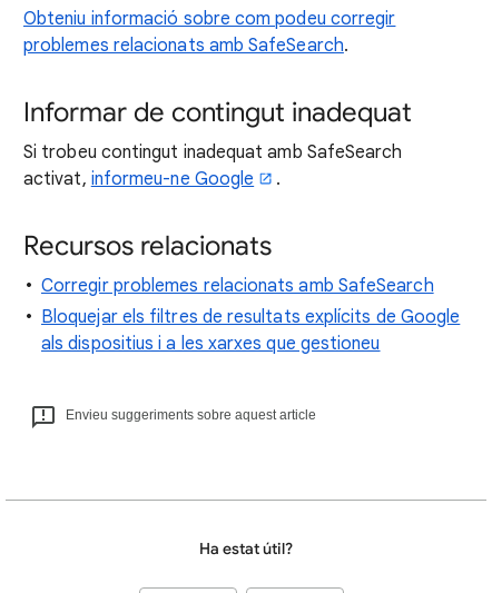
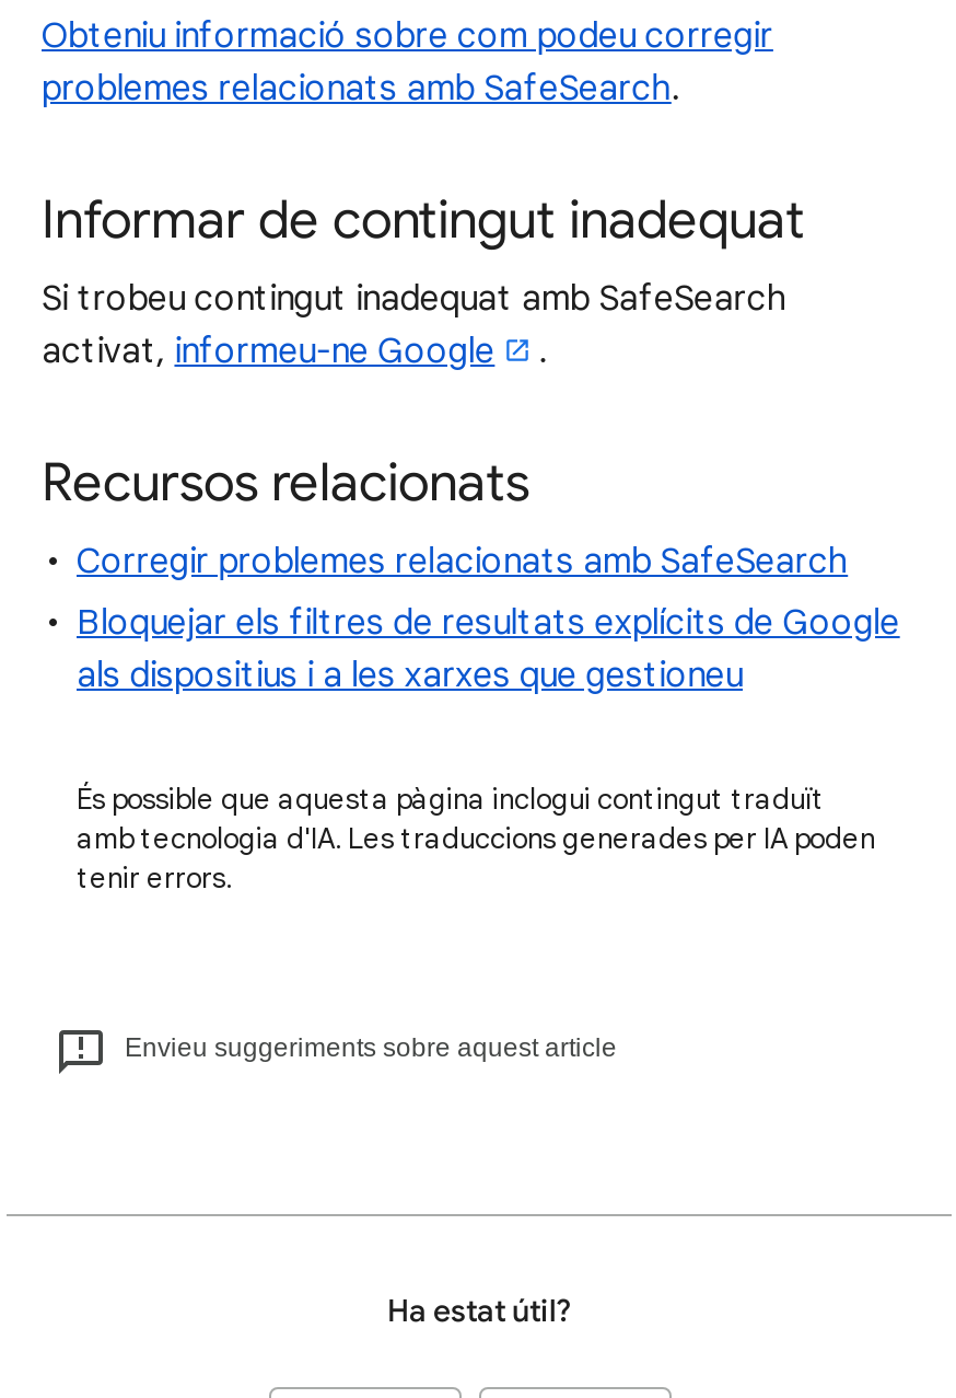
none -> [77,781,875,897] És possible que aquesta pàgina inclogui contingut traduït | amb tecnologia d'IA. Les traduccions generades per IA poden | tenir errors.

